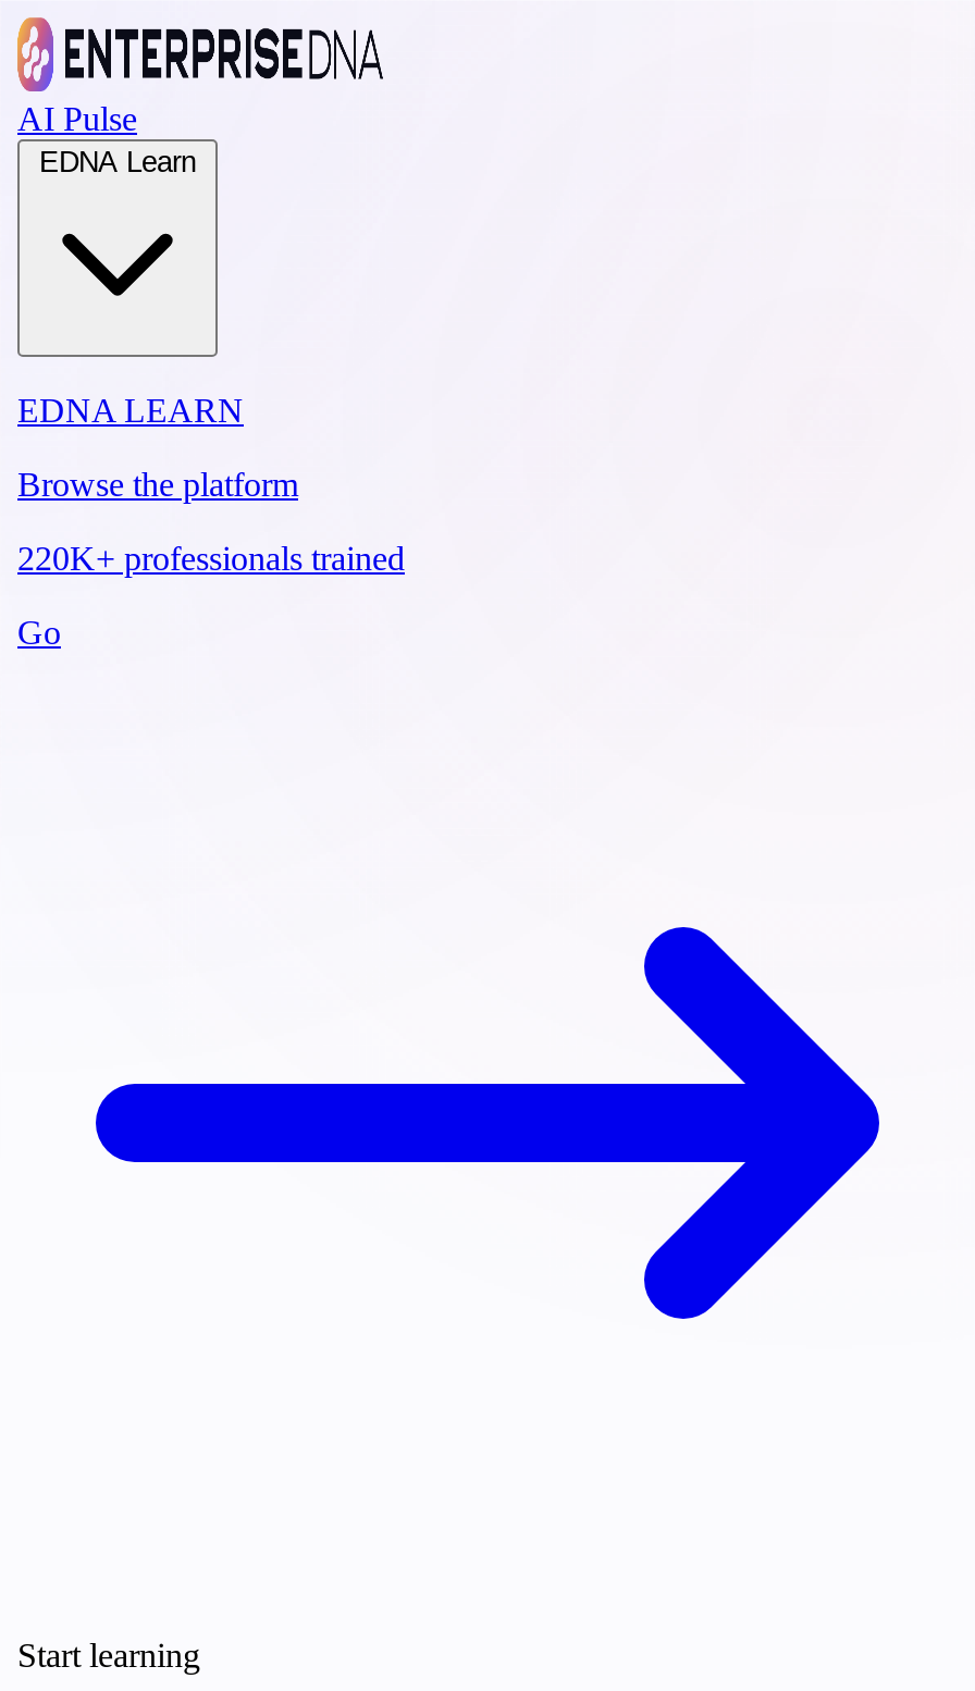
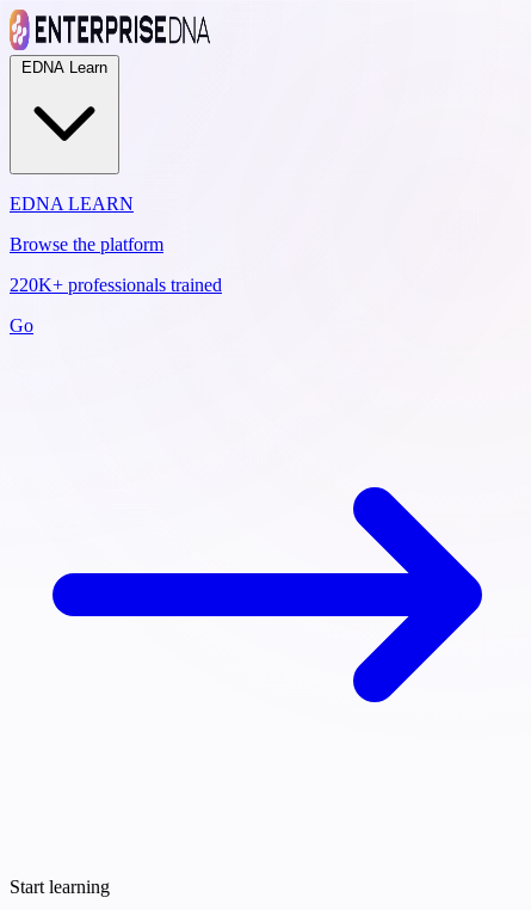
[17,100,137,137] AI Pulse -> none

